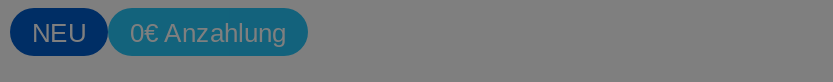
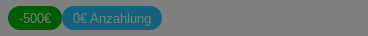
[32,17,86,47] NEU -> [19,10,51,25] -500€

